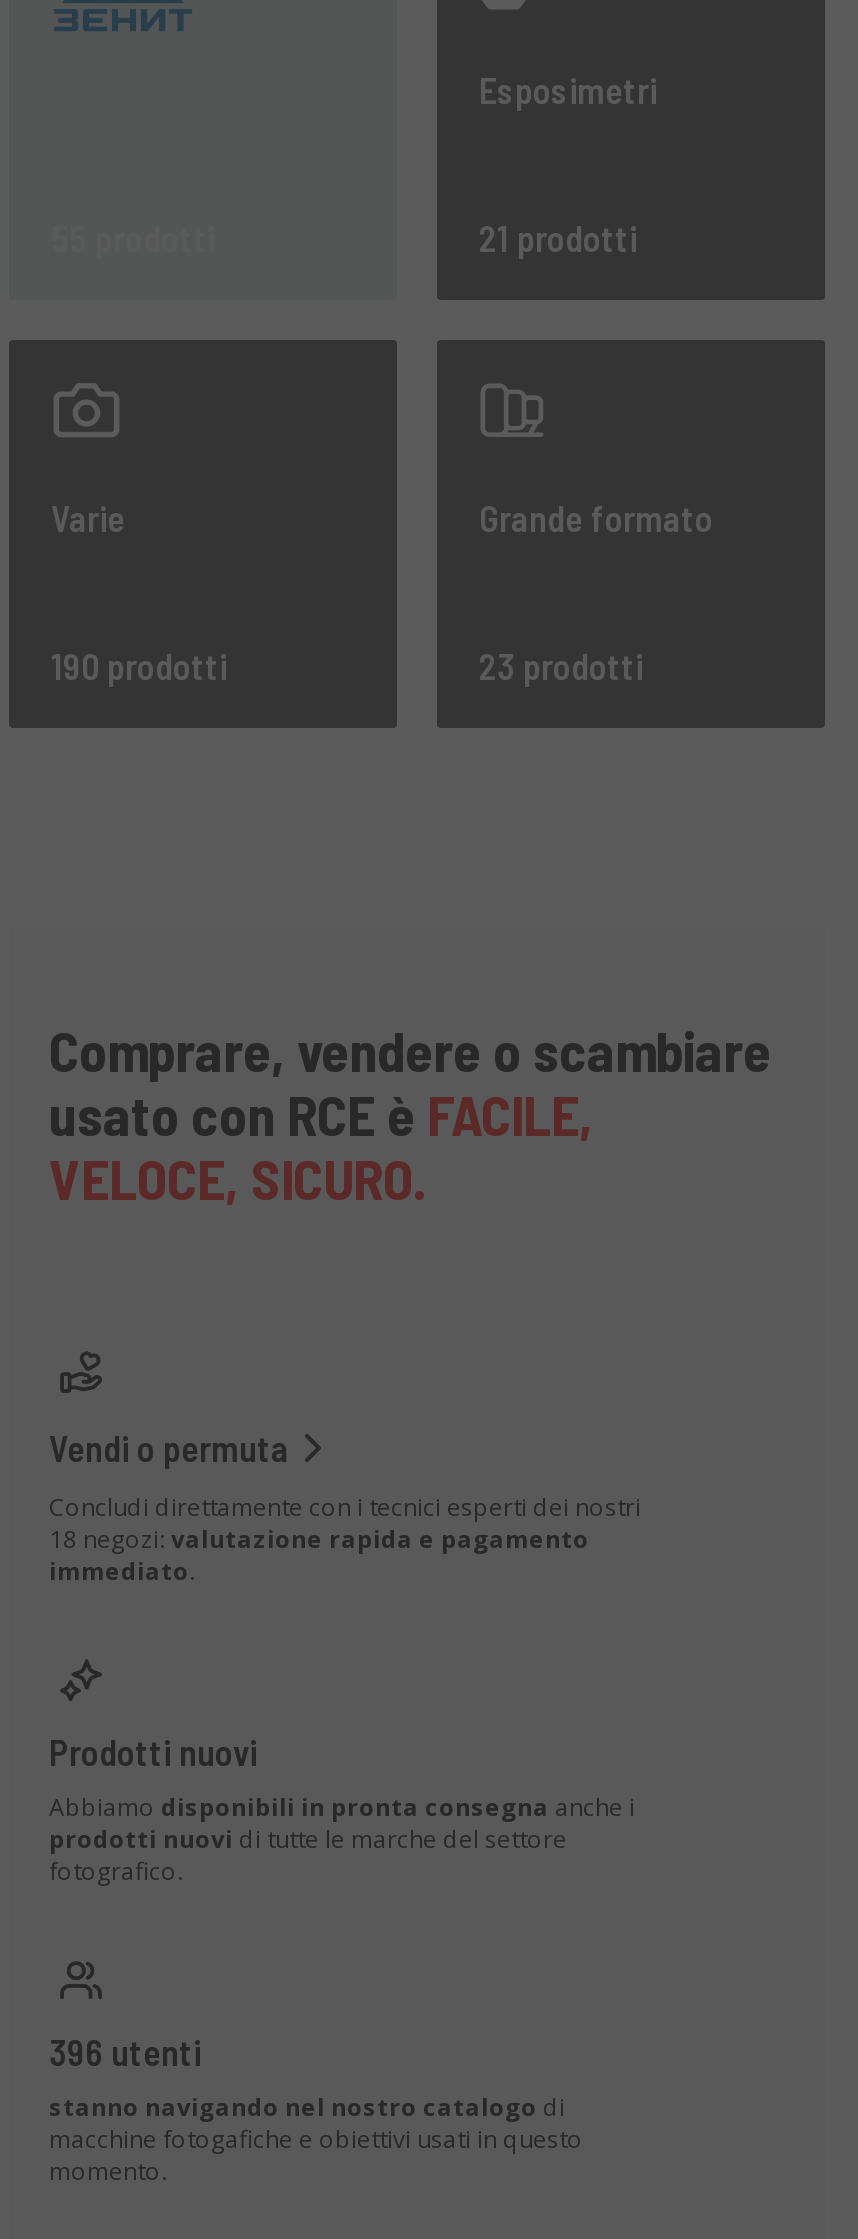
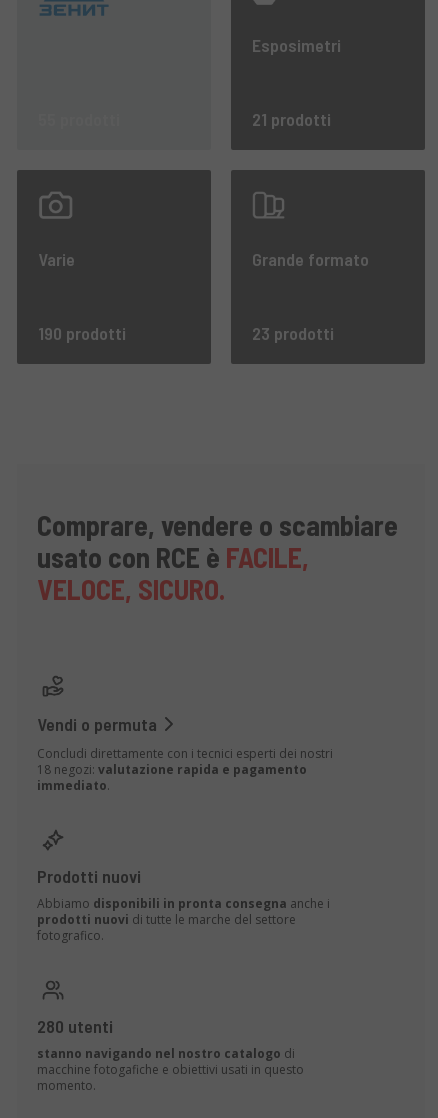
[49,2031,201,2075] 396 utenti -> [37,1015,113,1037] 280 utenti

